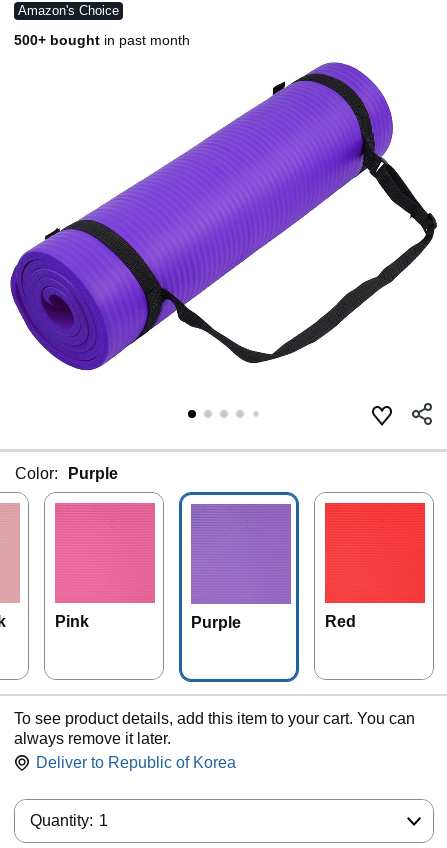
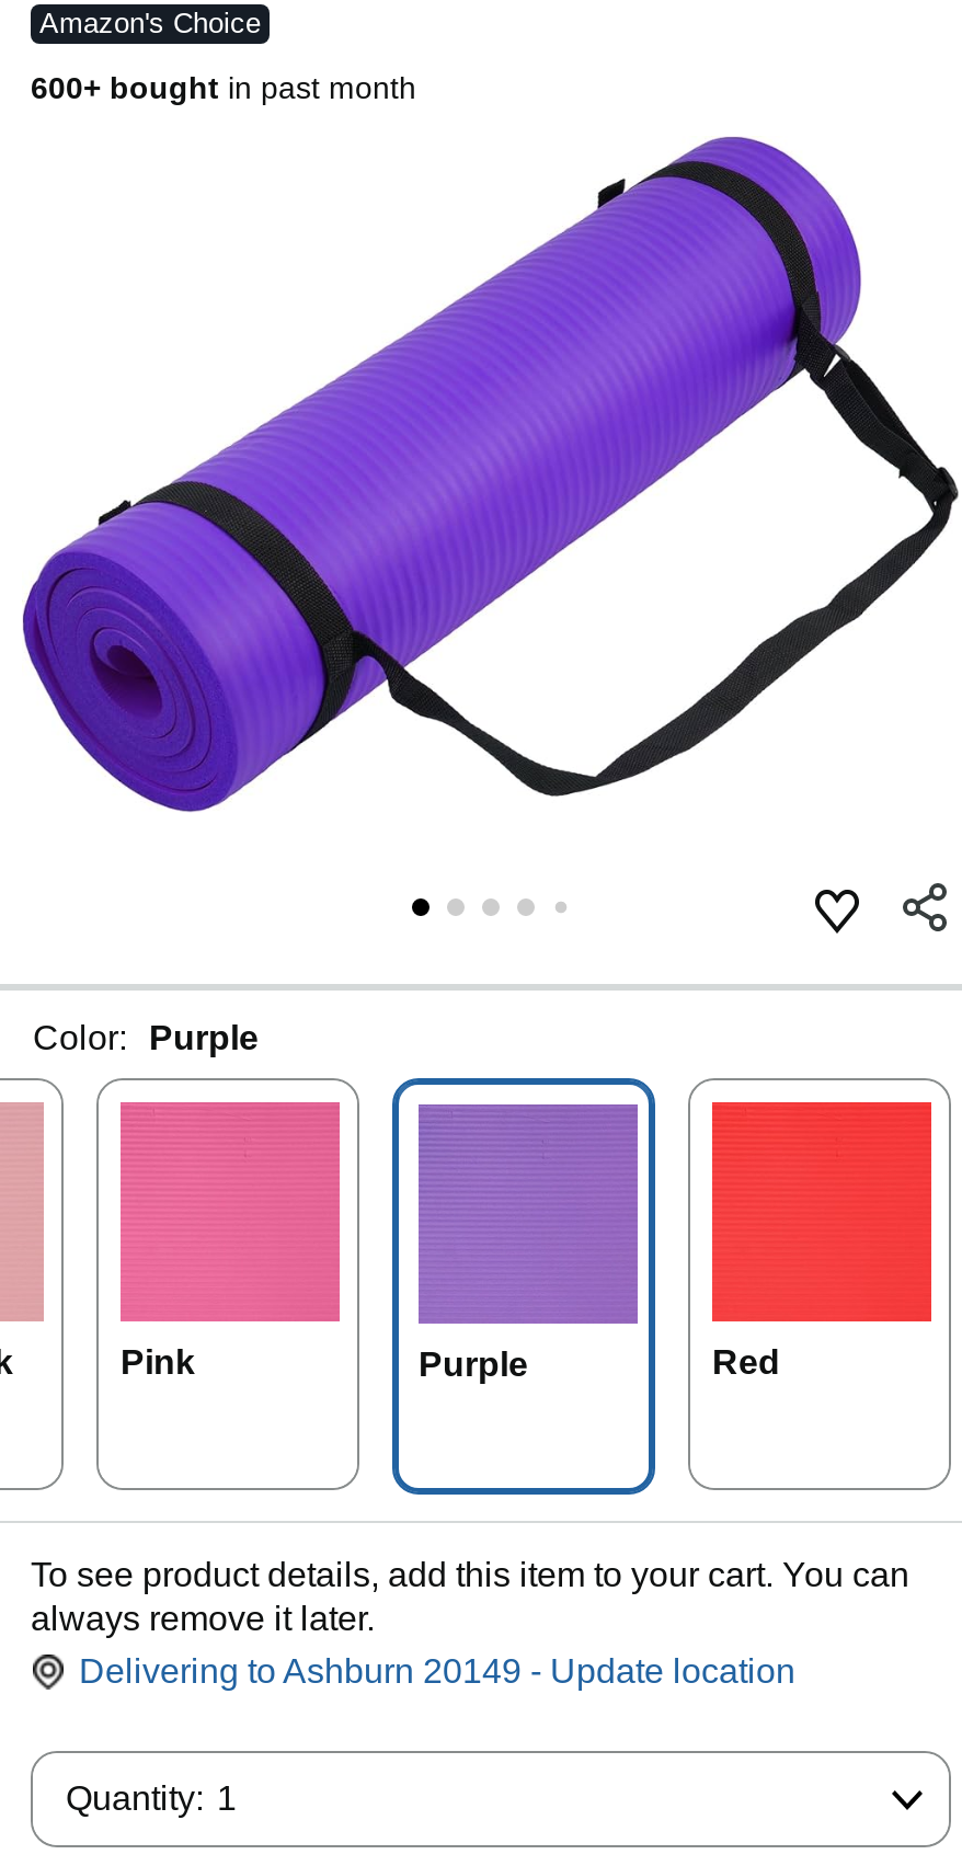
[14,32,190,48] 500+ bought in past month -> [31,70,416,105] 600+ bought in past month
[36,753,236,770] Deliver to Republic of Korea -> [79,1651,795,1688] Delivering to Ashburn 20149 - Update location

